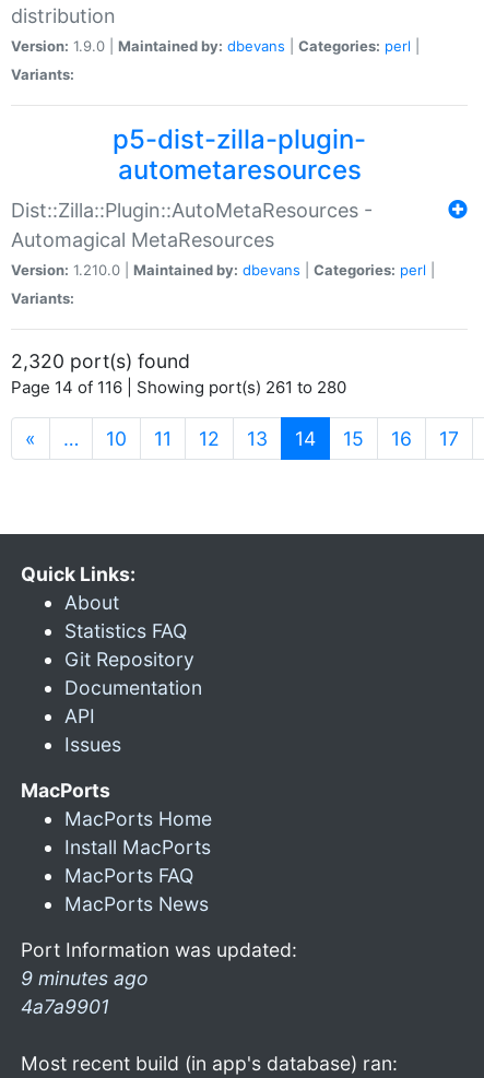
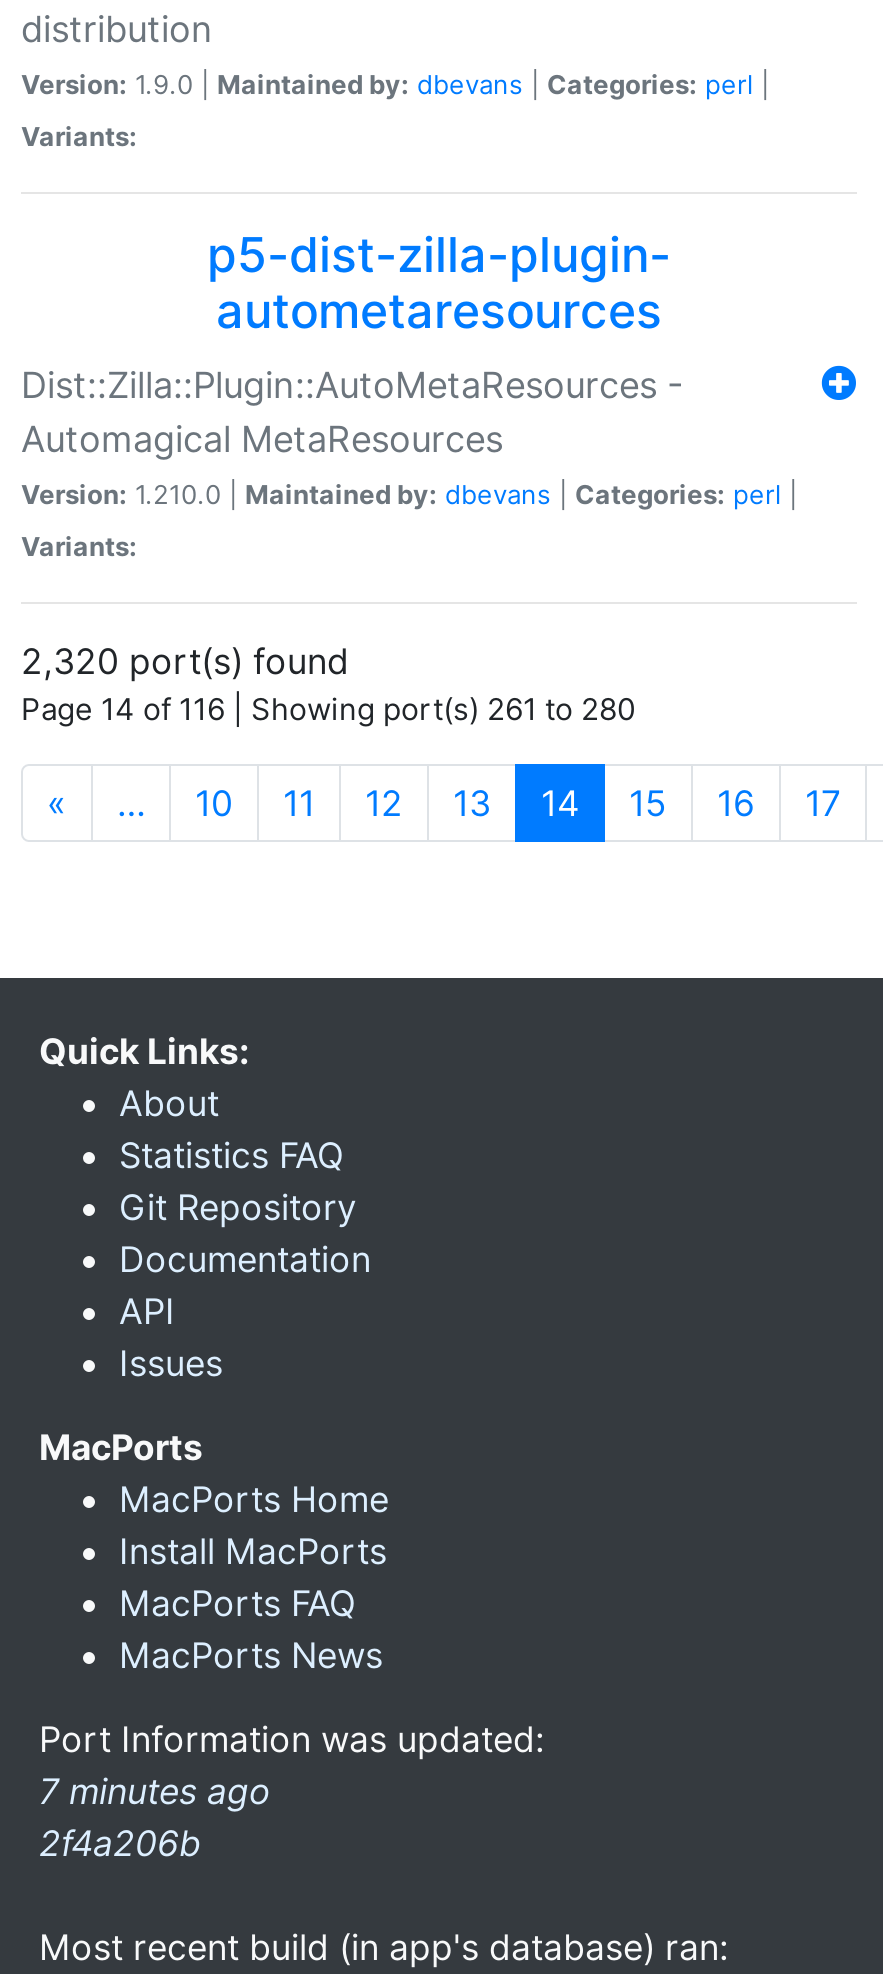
[21,967,149,1018] 9 minutes ago | 4a7a9901 -> [39,1770,271,1864] 7 minutes ago | 2f4a206b

